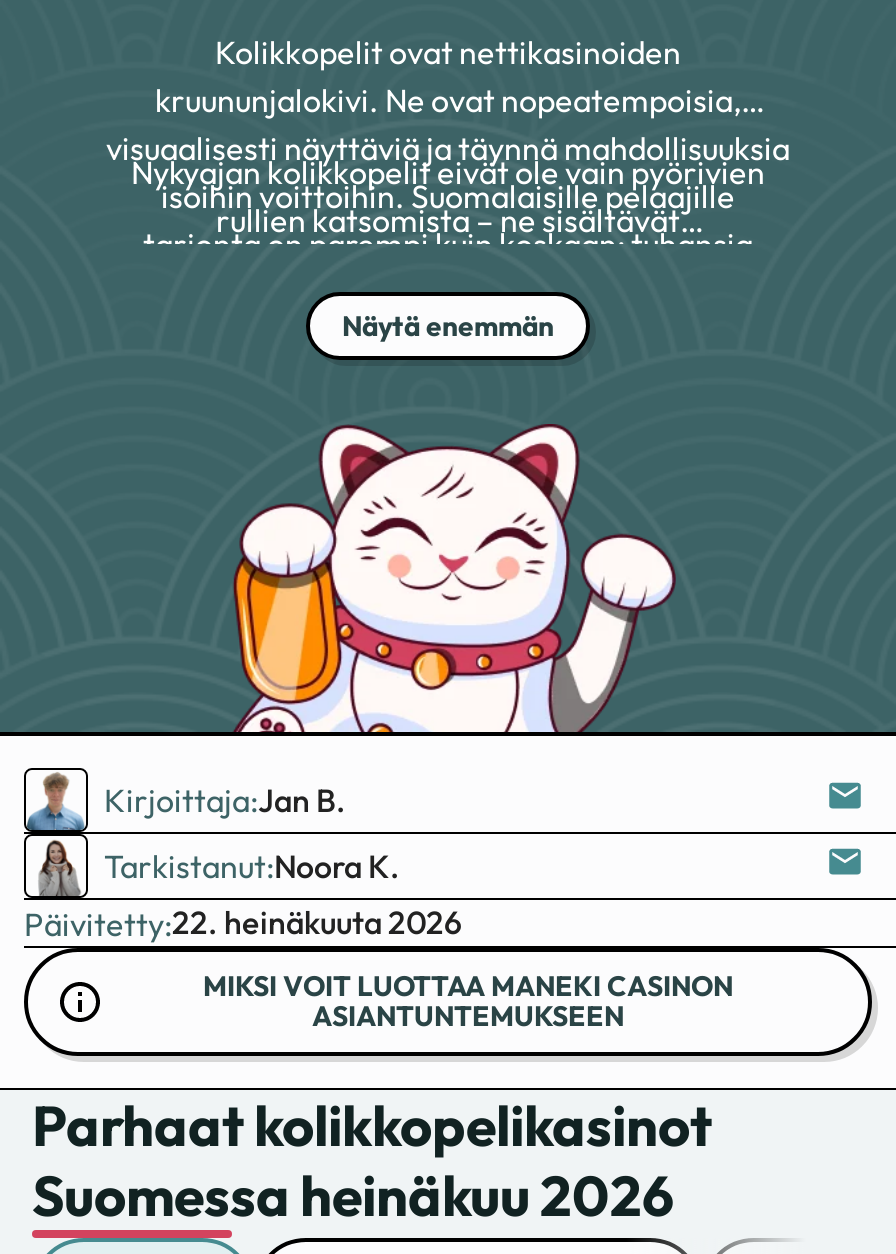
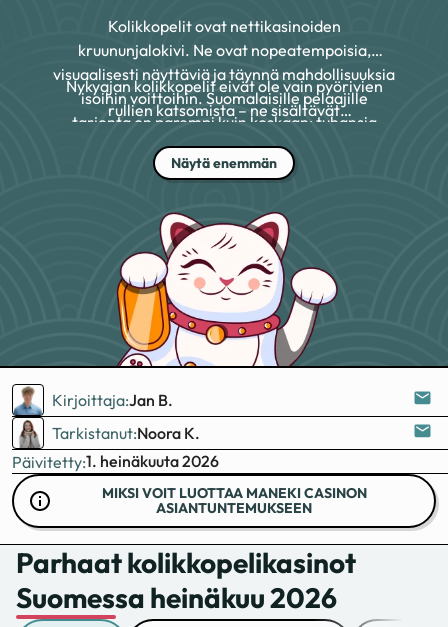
[24,902,462,943] Päivitetty:22. heinäkuuta 2026 -> [12,451,219,471] Päivitetty:1. heinäkuuta 2026

